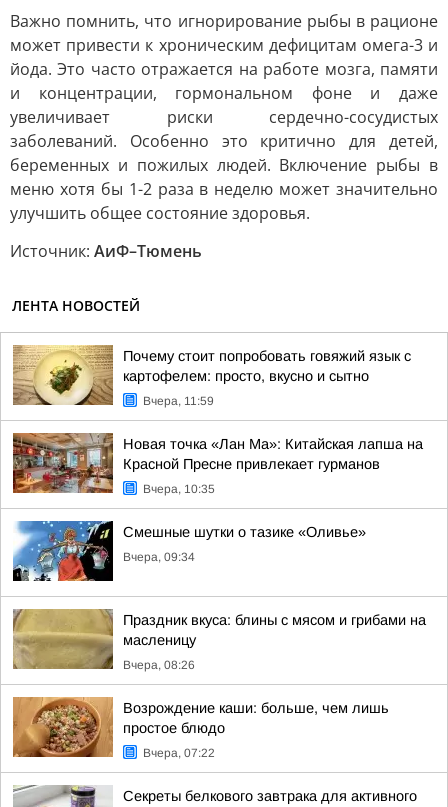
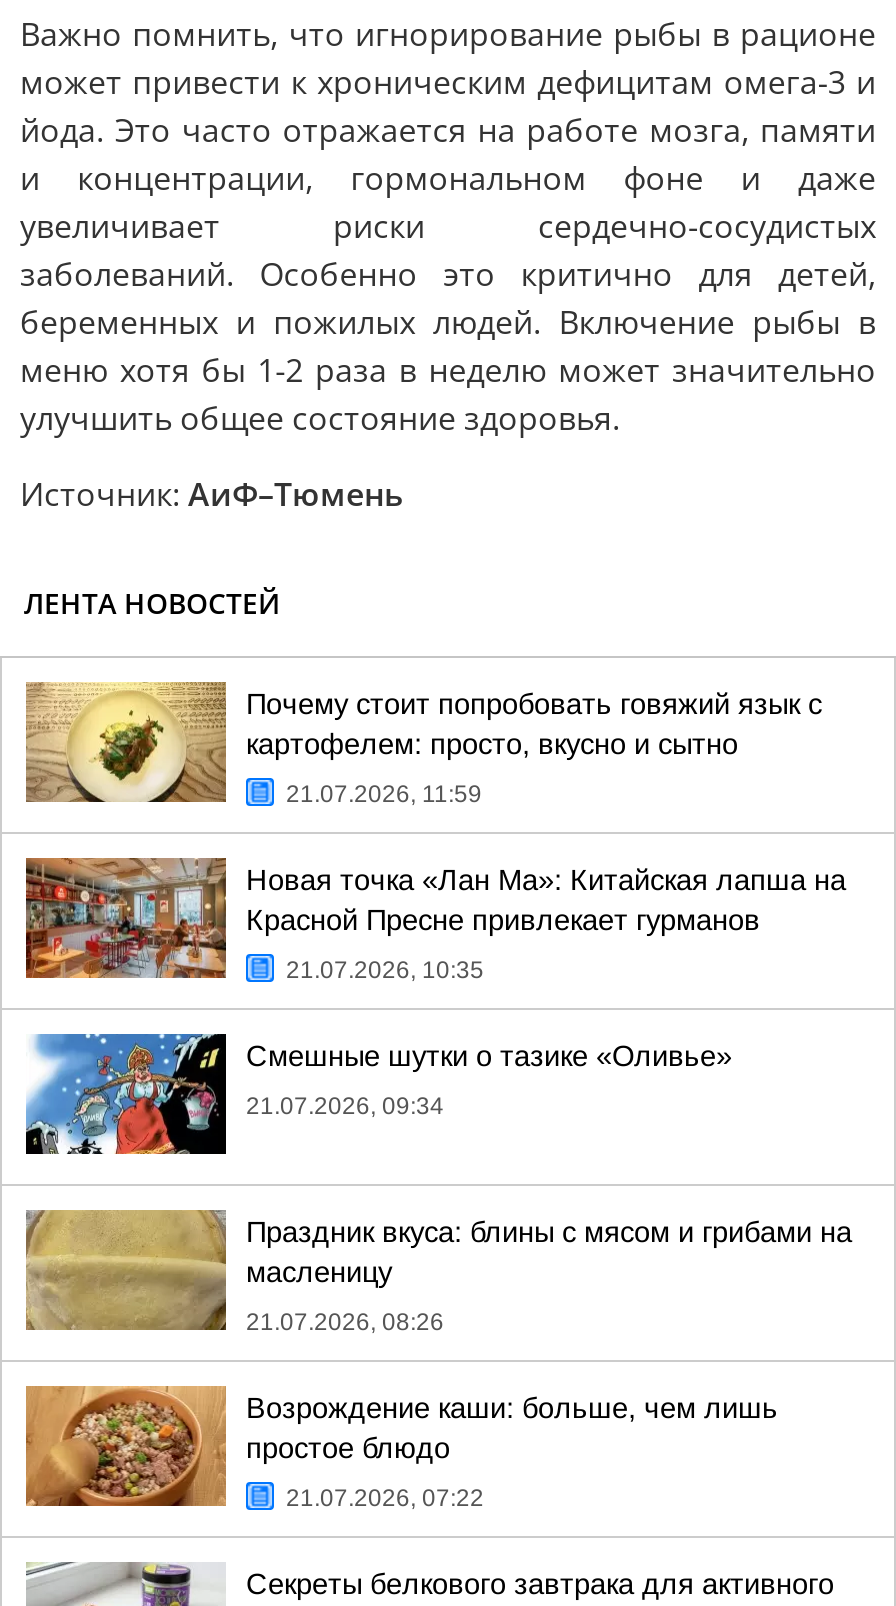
[143,394,214,408] Вчера, 11:59 -> [286,780,482,808] 21.07.2026, 11:59
[143,482,215,496] Вчера, 10:35 -> [286,956,484,984] 21.07.2026, 10:35
[123,550,195,564] Вчера, 09:34 -> [246,1092,444,1120] 21.07.2026, 09:34
[123,658,195,672] Вчера, 08:26 -> [246,1308,444,1336] 21.07.2026, 08:26
[143,746,215,760] Вчера, 07:22 -> [286,1484,484,1512] 21.07.2026, 07:22

